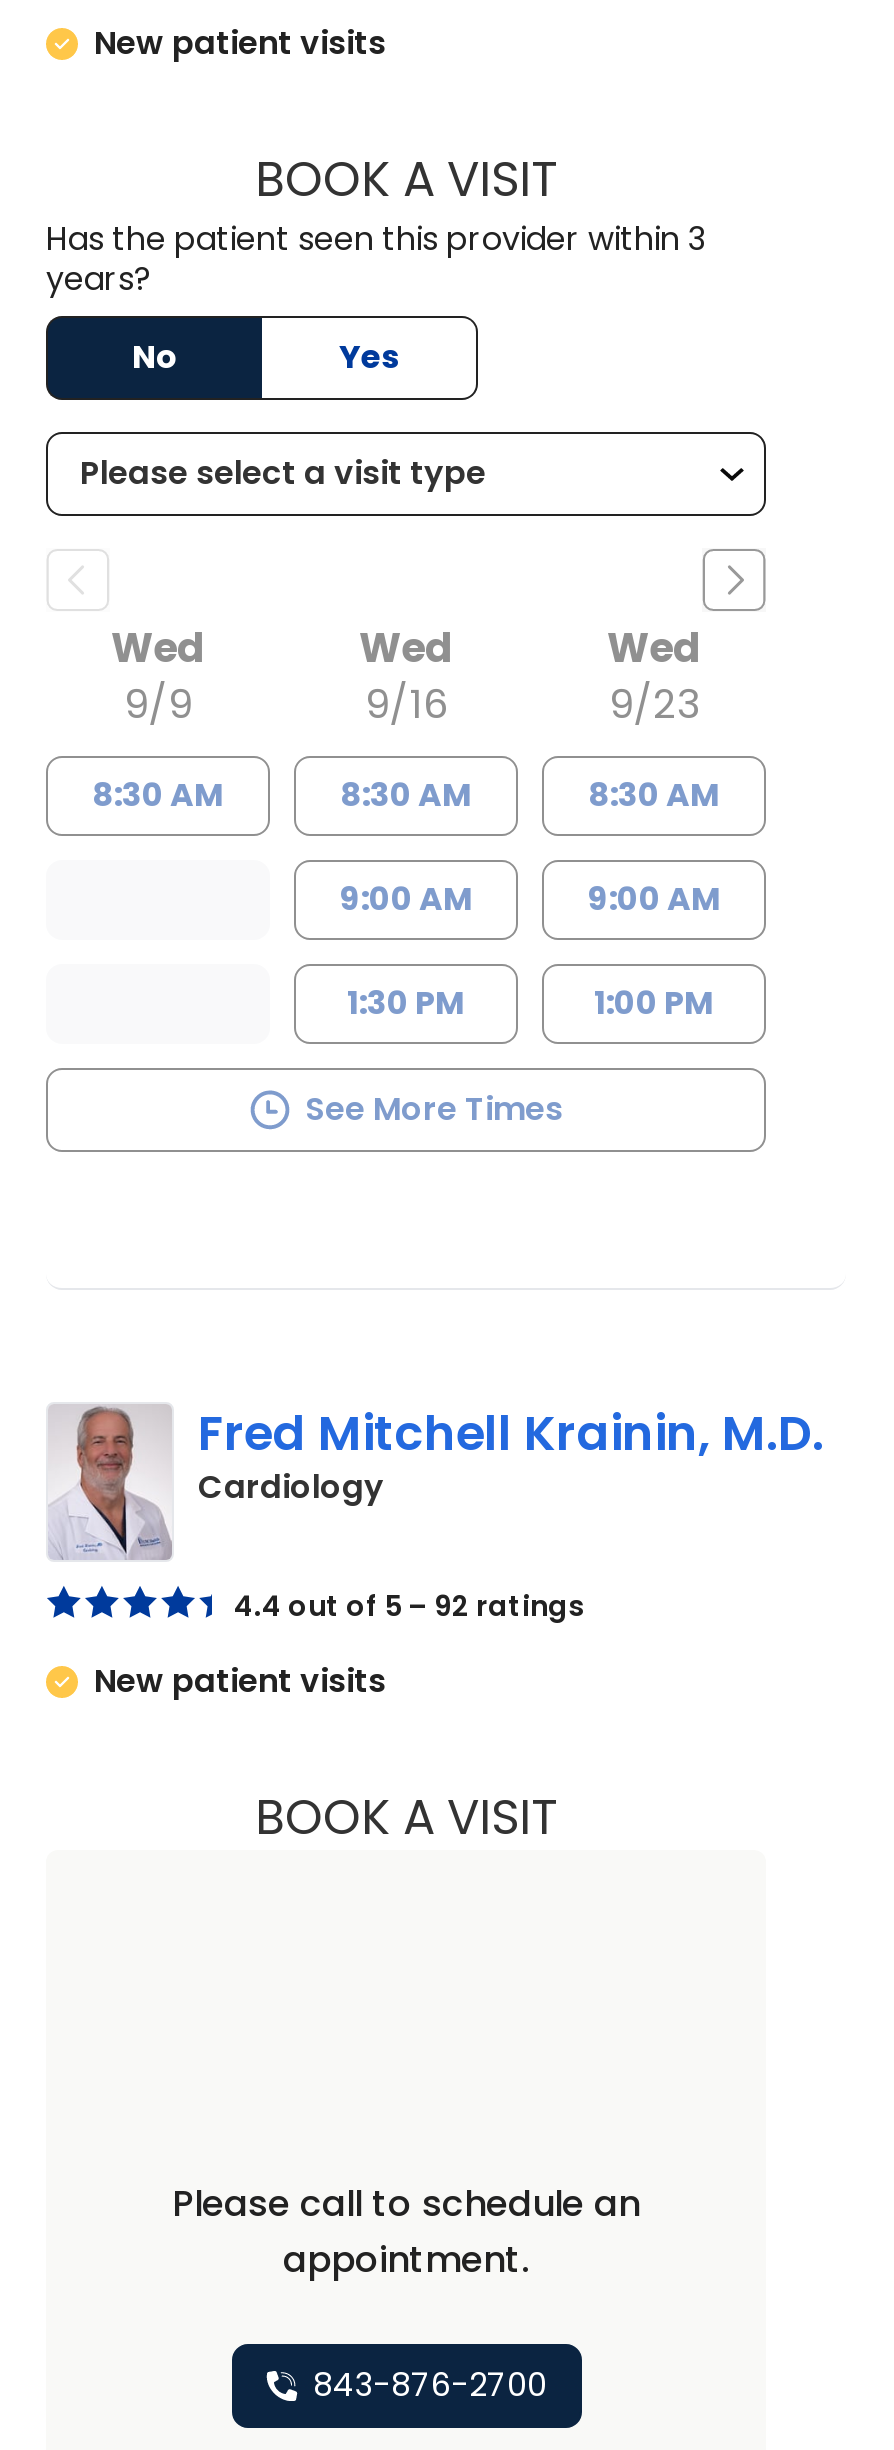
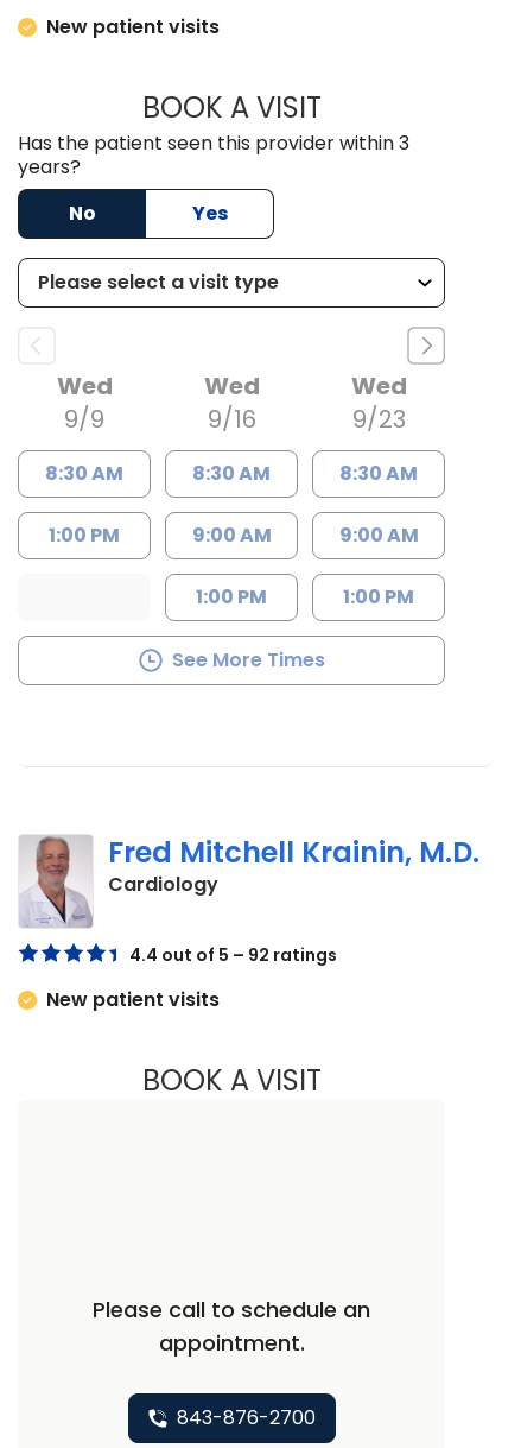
none -> [49,521,120,548] 1:00 PM
[347,979,465,1025] 1:30 PM -> [196,583,267,610] 1:00 PM

